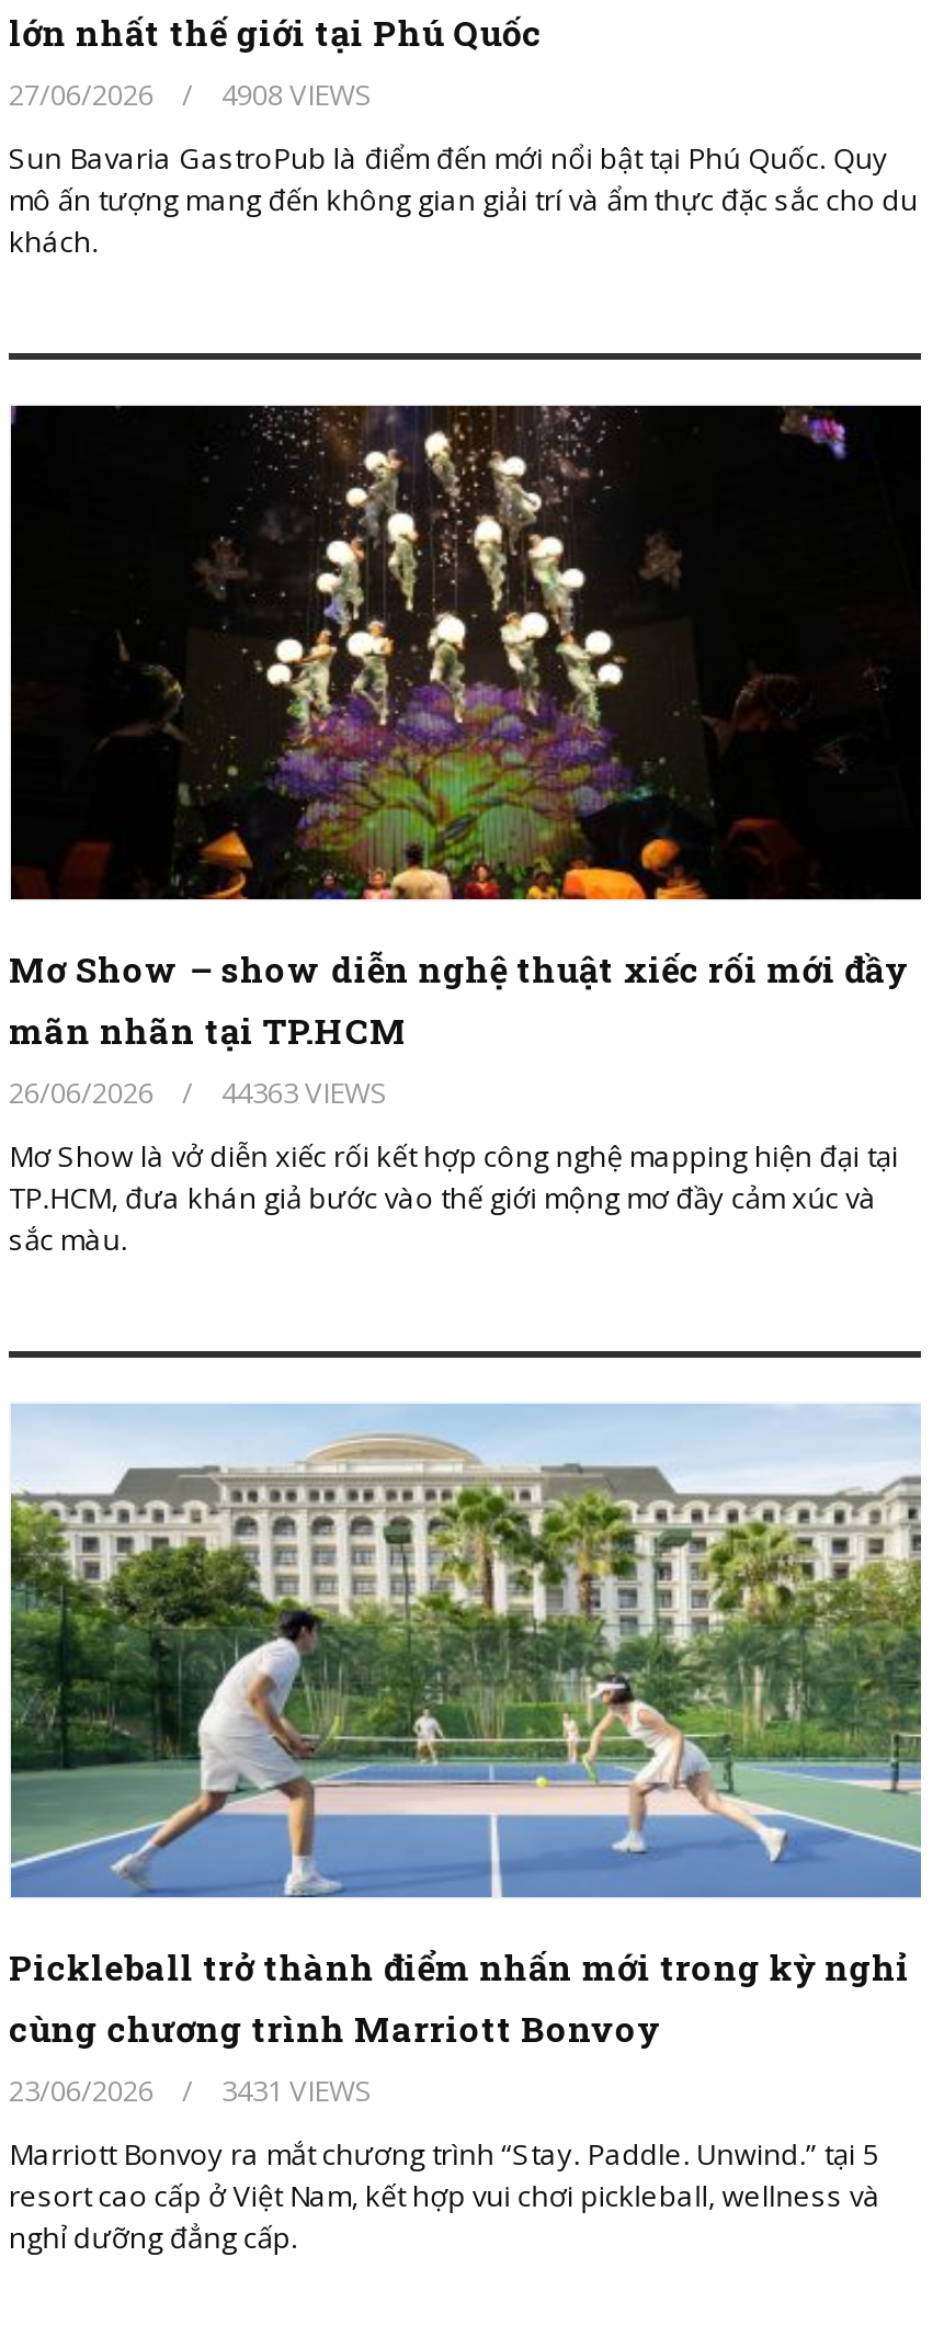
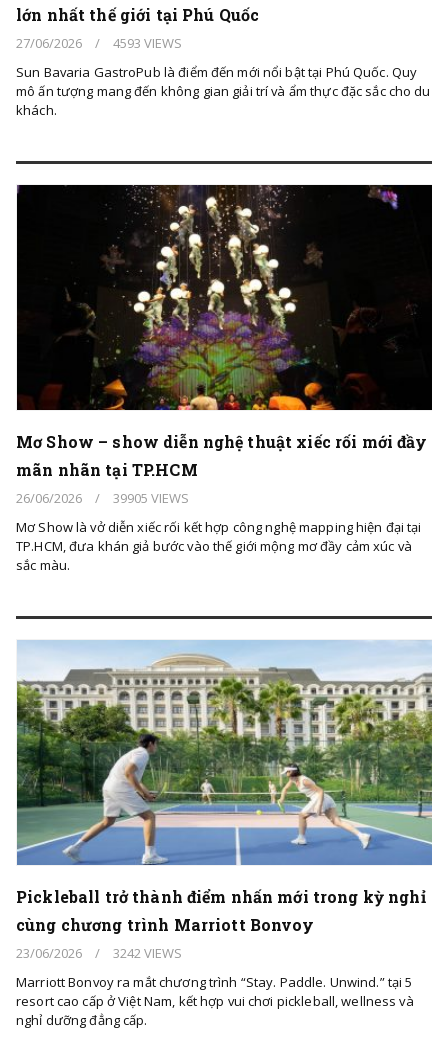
[9,75,373,114] 27/06/2026 / 4908 VIEWS -> [16,34,182,52] 27/06/2026 / 4593 VIEWS
[9,1073,388,1112] 26/06/2026 / 44363 VIEWS -> [16,489,189,507] 26/06/2026 / 39905 VIEWS
[9,2071,373,2110] 23/06/2026 / 3431 VIEWS -> [16,944,182,962] 23/06/2026 / 3242 VIEWS

